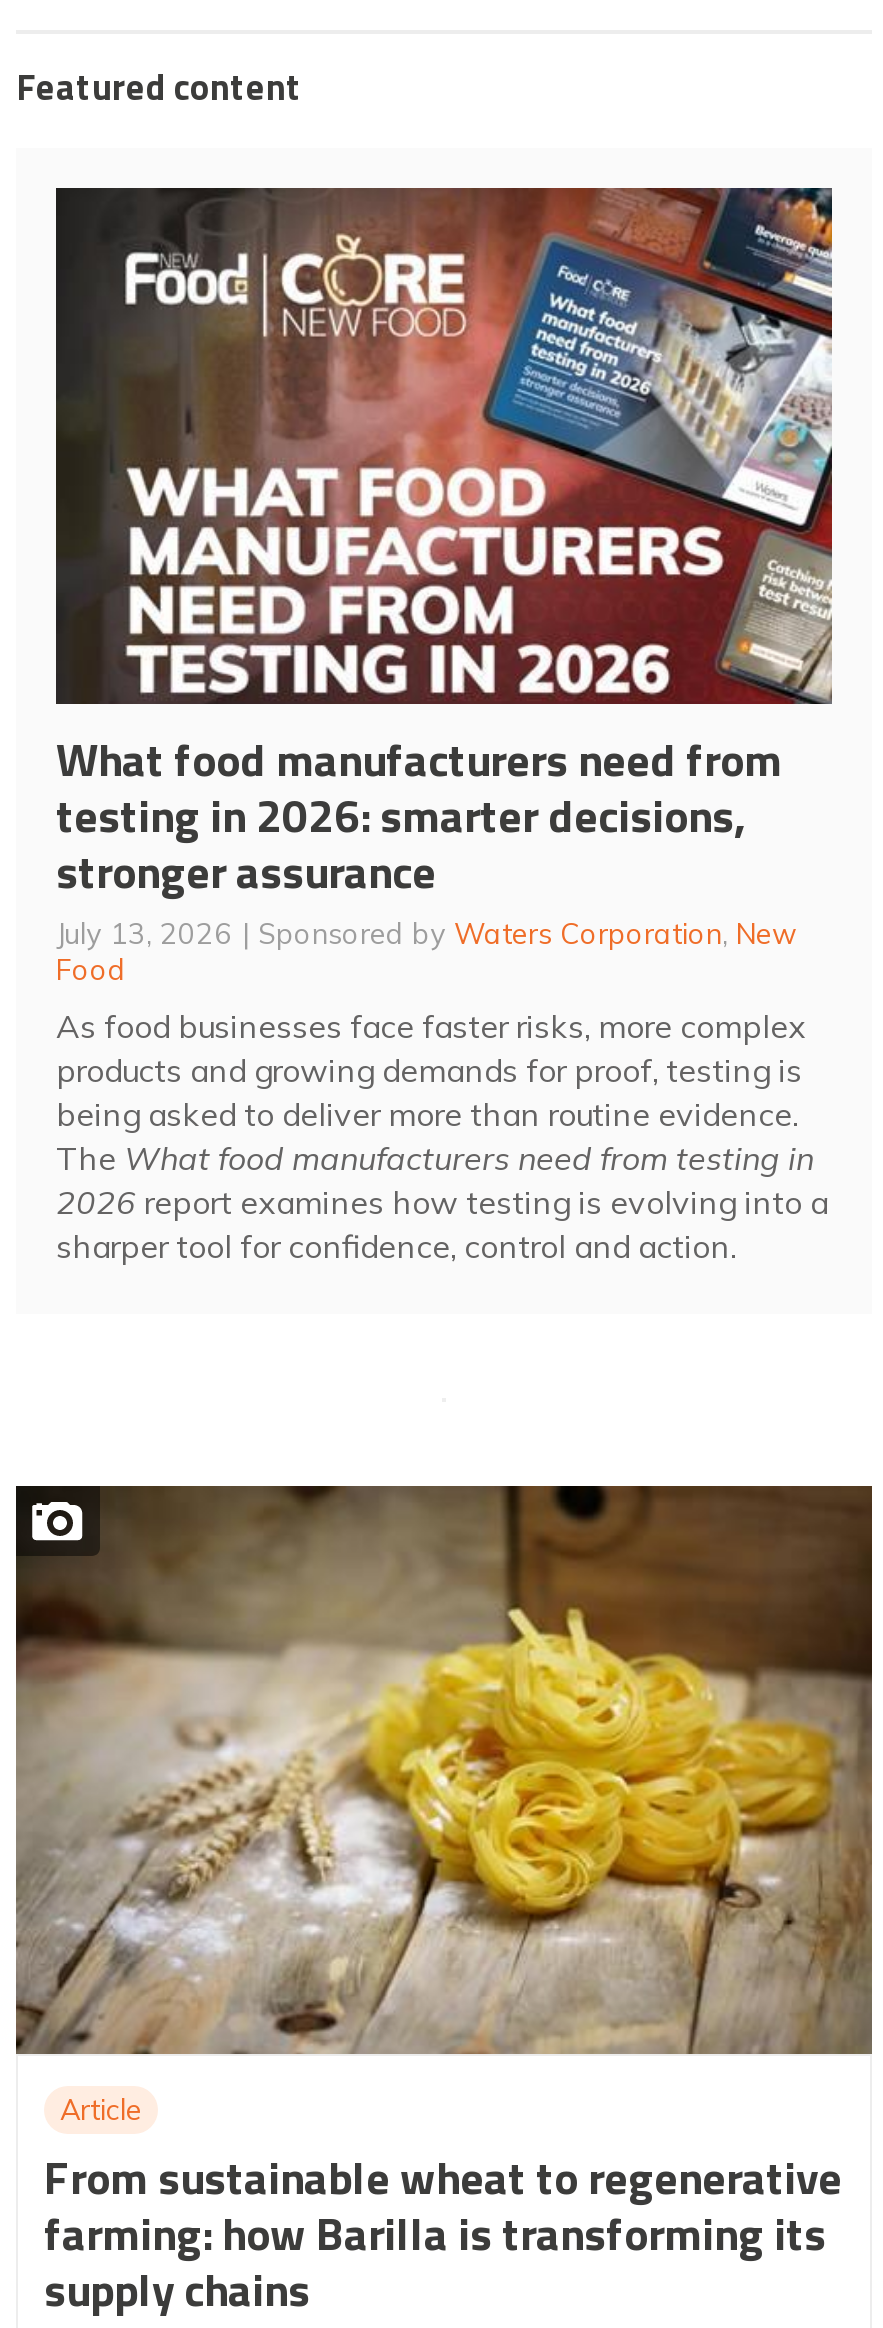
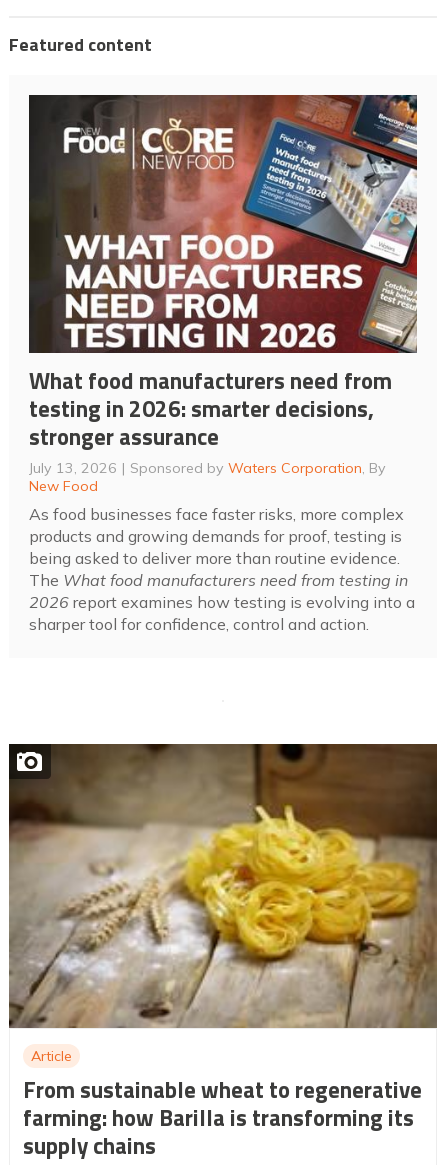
[56,915,796,987] Sponsored by Waters Corporation, New | Food -> [29,459,386,495] Sponsored by Waters Corporation, By | New Food

